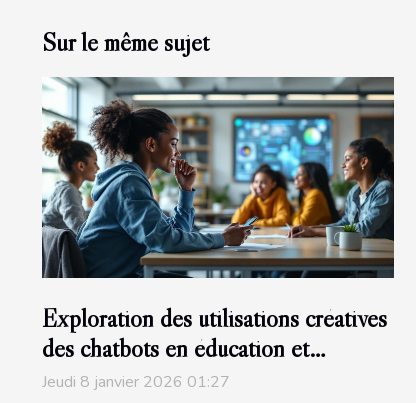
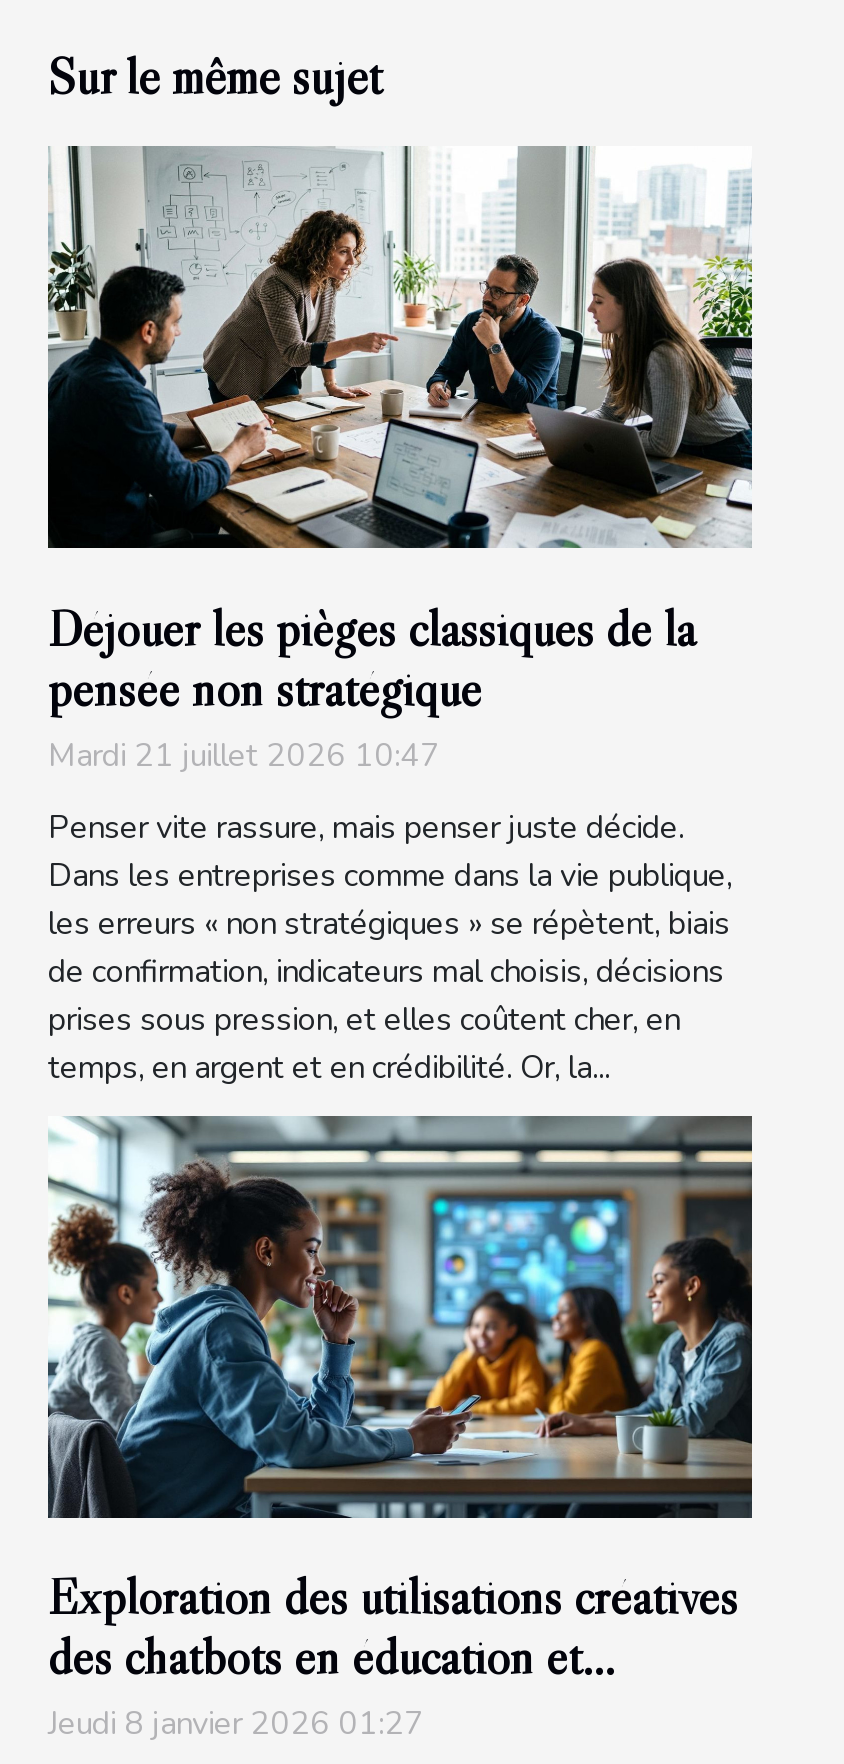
none -> [46,146,754,1090] [image] | Déjouer les pièges classiques de la | pensée non stratégique | Mardi 21 juillet 2026 10:47 | Penser vite rassure, mais penser juste décide. | Dans les entreprises comme dans la vie publique, | les erreurs « non stratégiques » se répètent, biais | de confirmation, indicateurs mal choisis, décisions | prises sous pression, et elles coûtent cher, en | temps, en argent et en crédibilité. Or, la...

